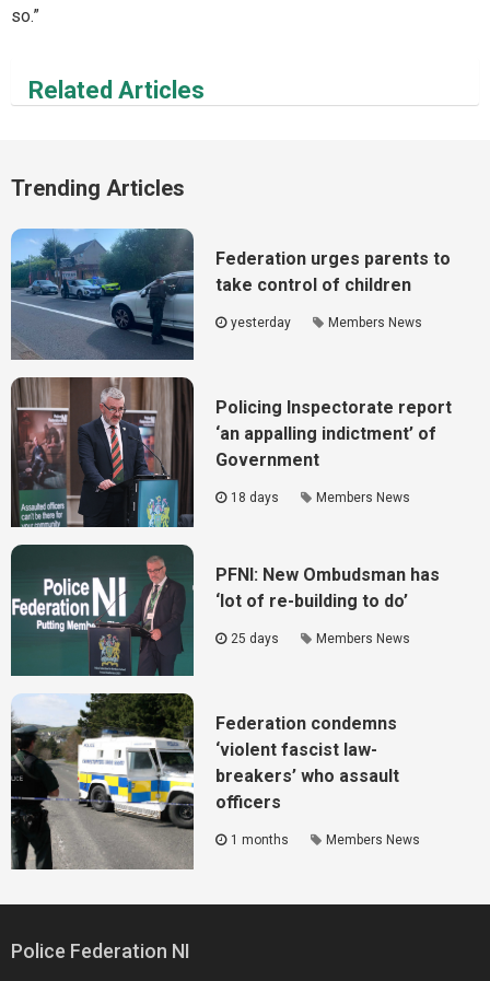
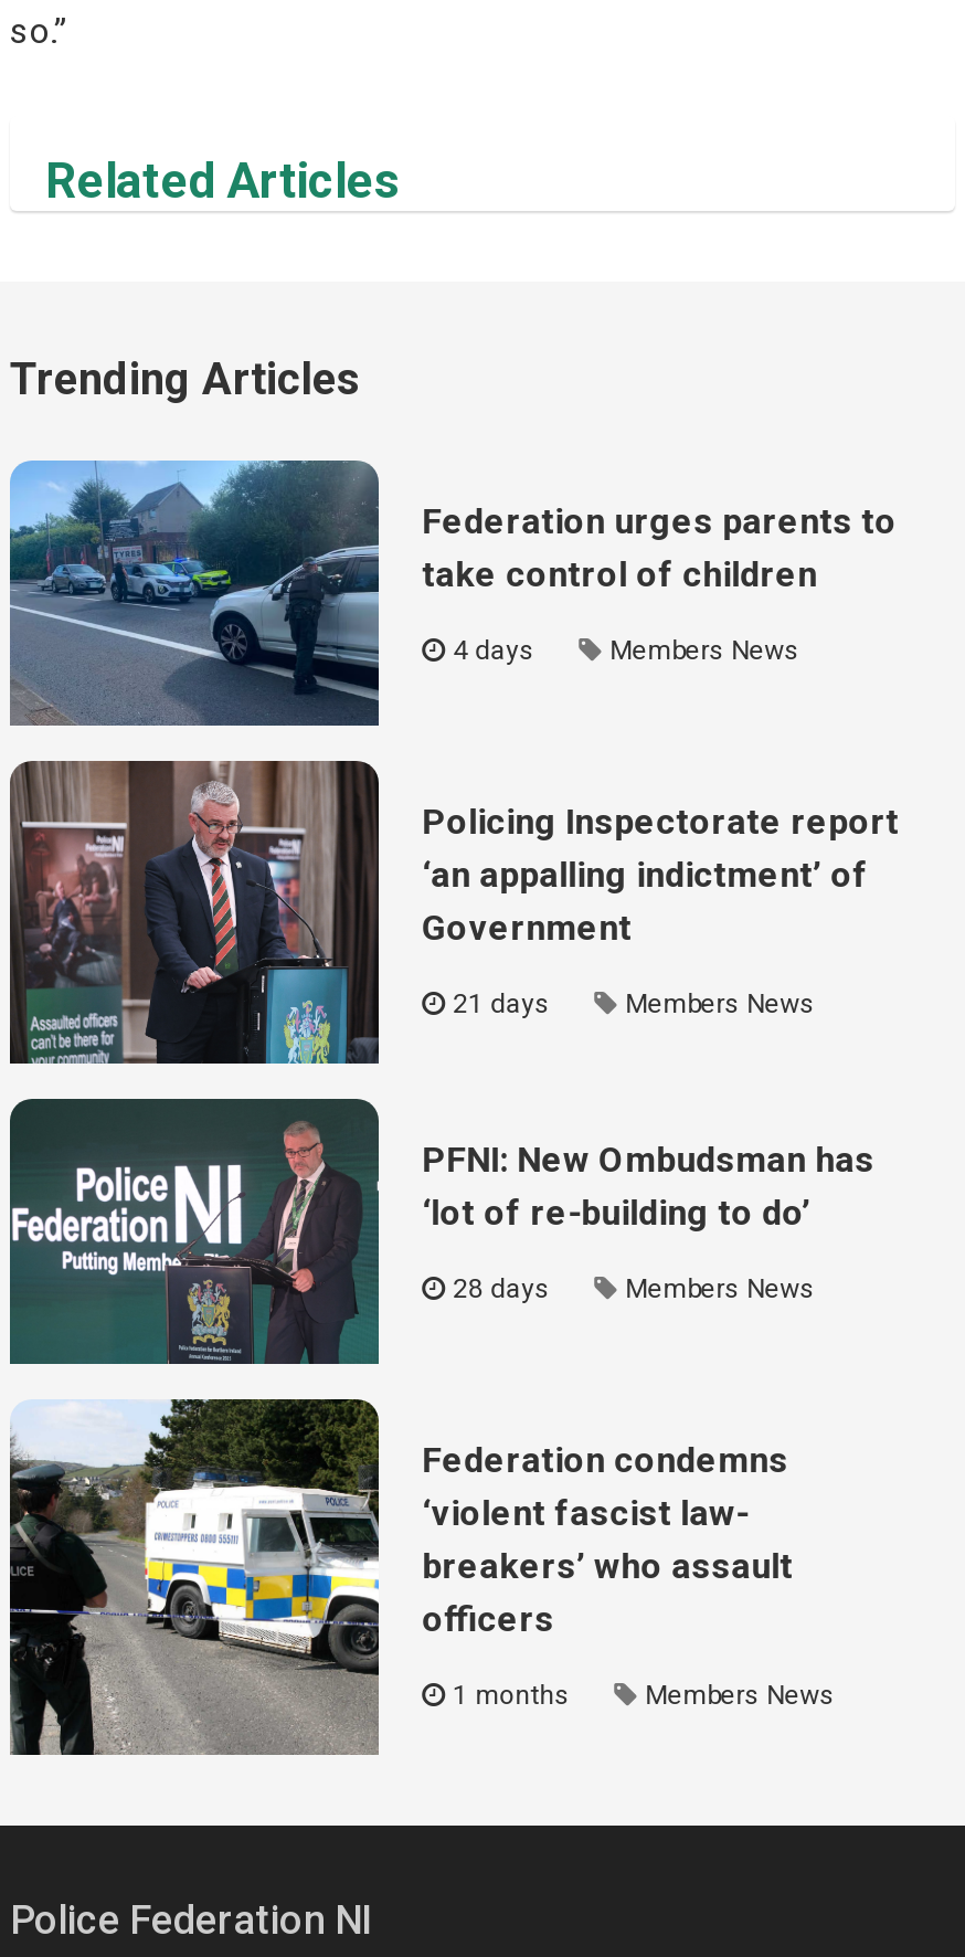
[230,315,291,331] yesterday -> [453,636,535,667] 4 days
[230,490,279,506] 18 days -> [453,989,550,1020] 21 days
[230,631,279,647] 25 days -> [453,1274,550,1305] 28 days

